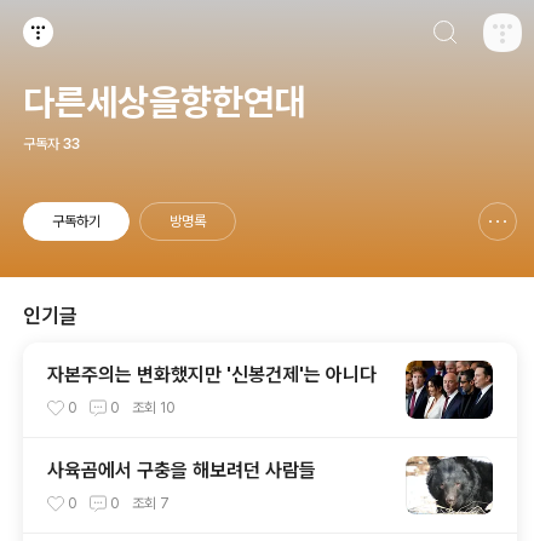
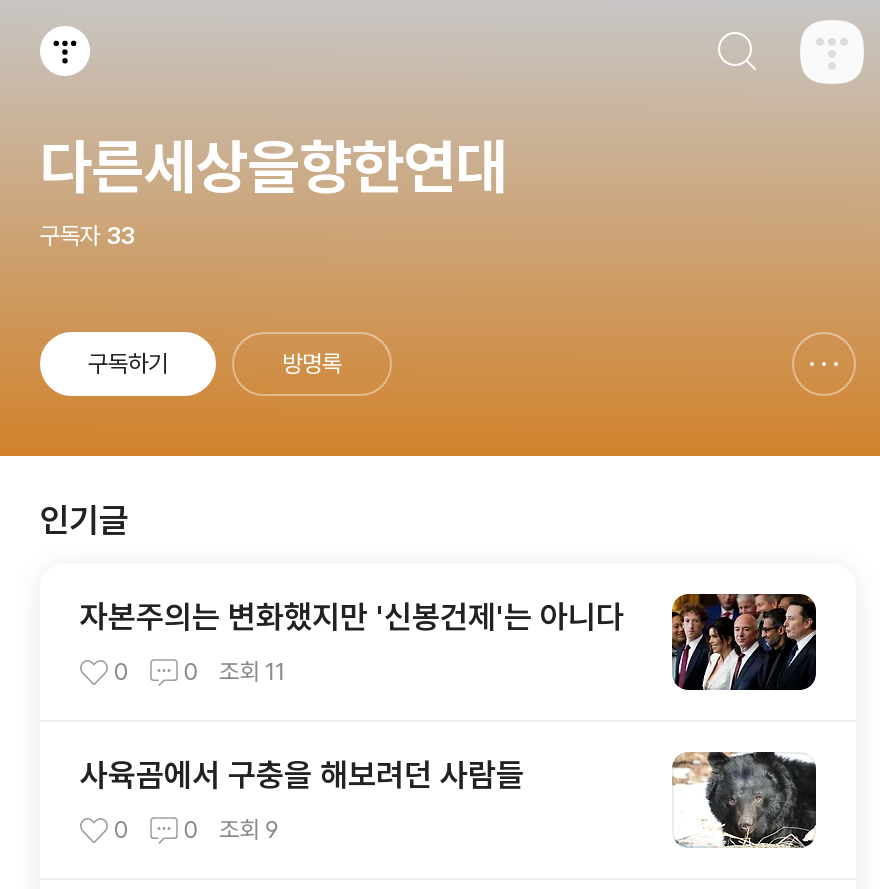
[68,399,175,416] 0 0 조회 10 -> [114,658,285,686] 0 0 조회 11
[68,495,169,512] 0 0 조회 7 -> [114,816,281,844] 0 0 조회 9

